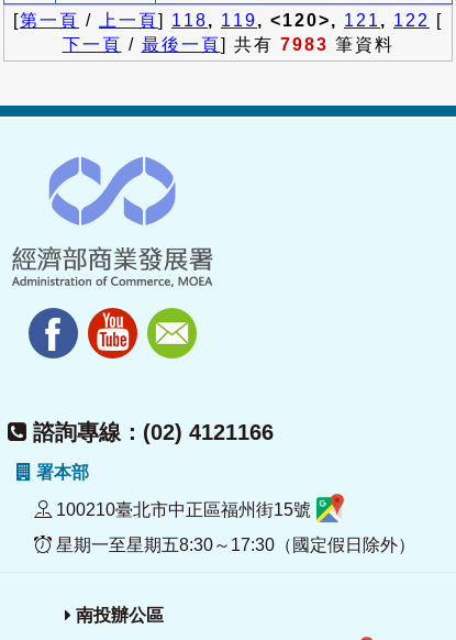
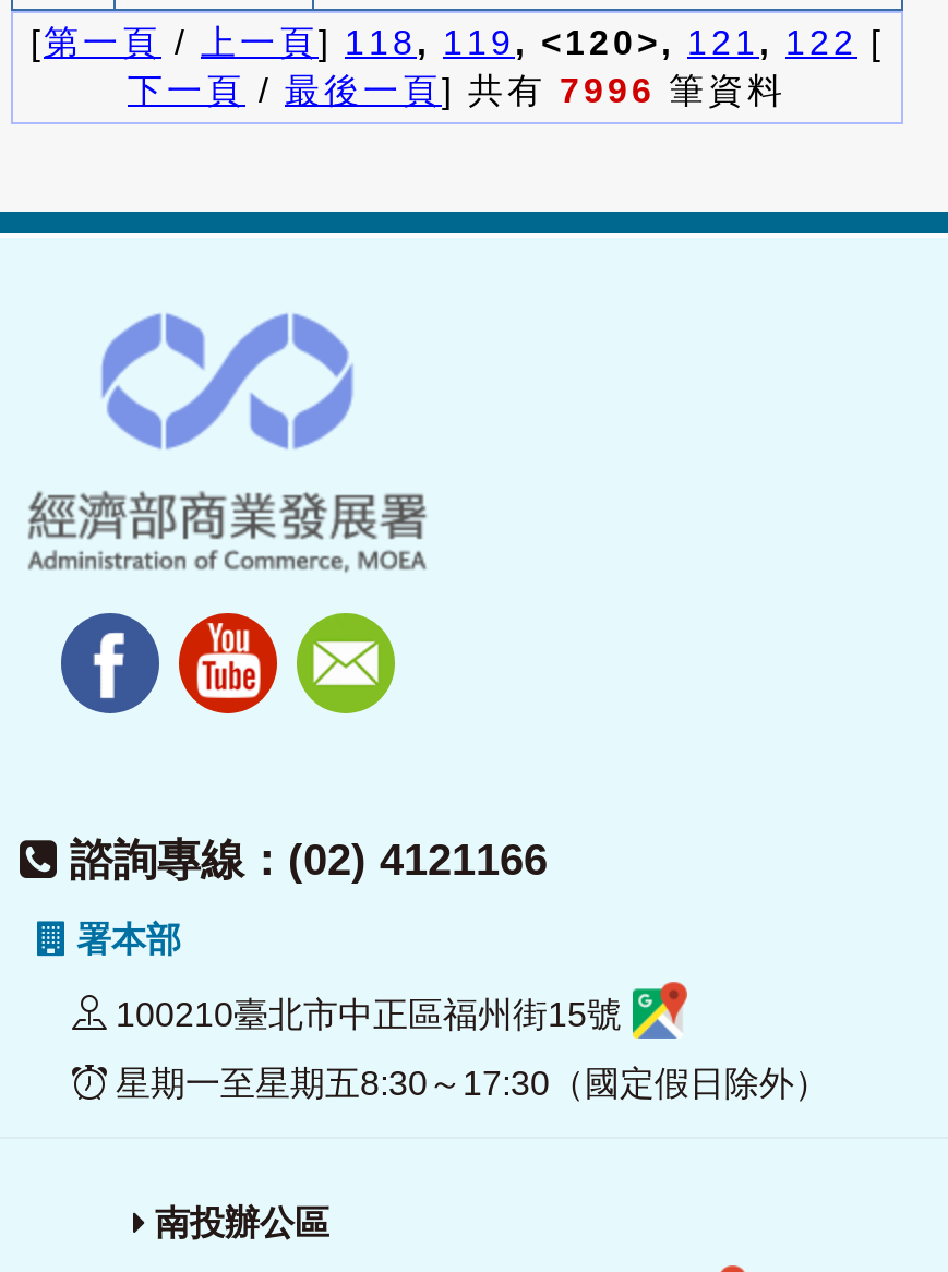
[62,35,394,54] 下一頁/最後一頁] 共有7983筆資料 -> [128,72,787,109] 下一頁/最後一頁] 共有7996筆資料

